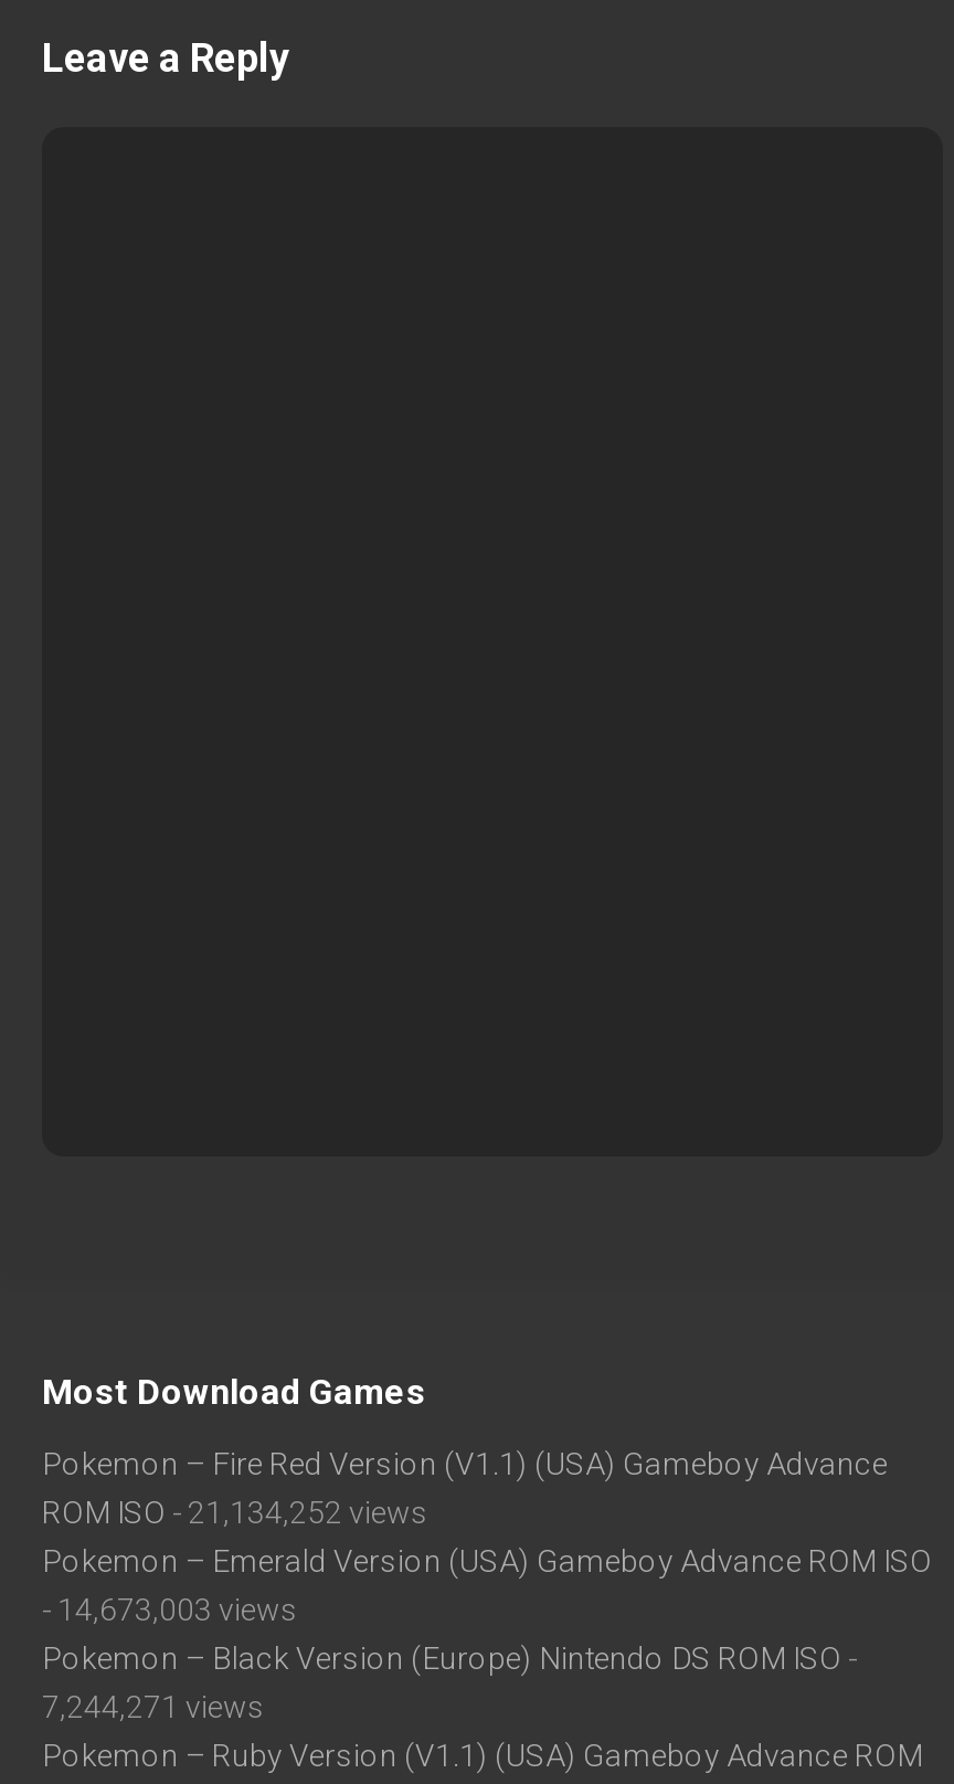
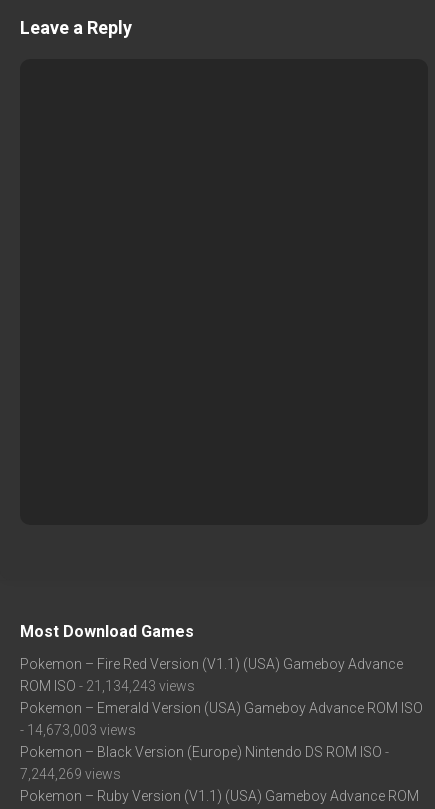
[42,1495,428,1530] ROM ISO - 21,134,252 views -> [20,678,195,694] ROM ISO - 21,134,243 views
[42,1689,265,1725] 7,244,271 views -> [20,766,121,782] 7,244,269 views

